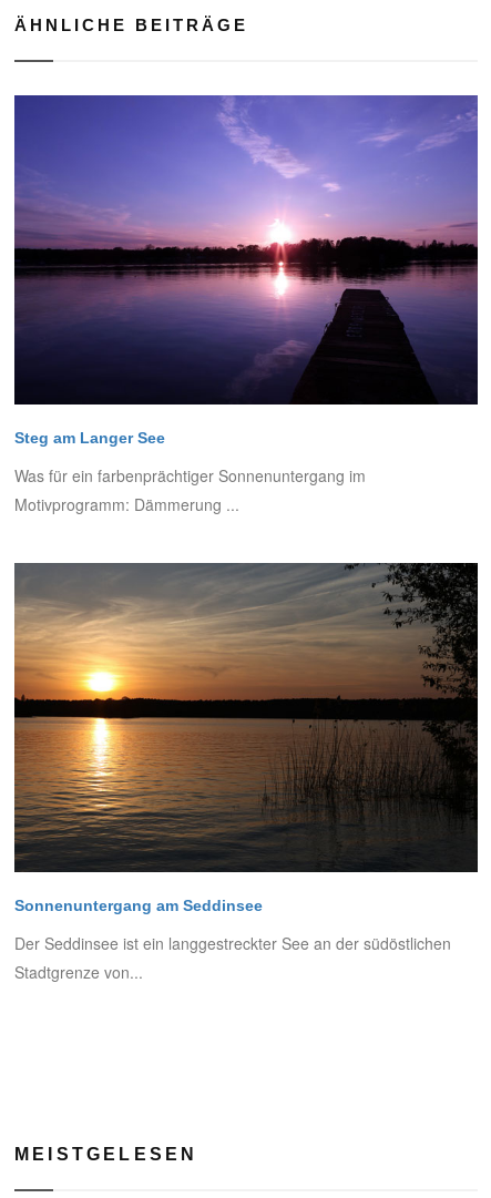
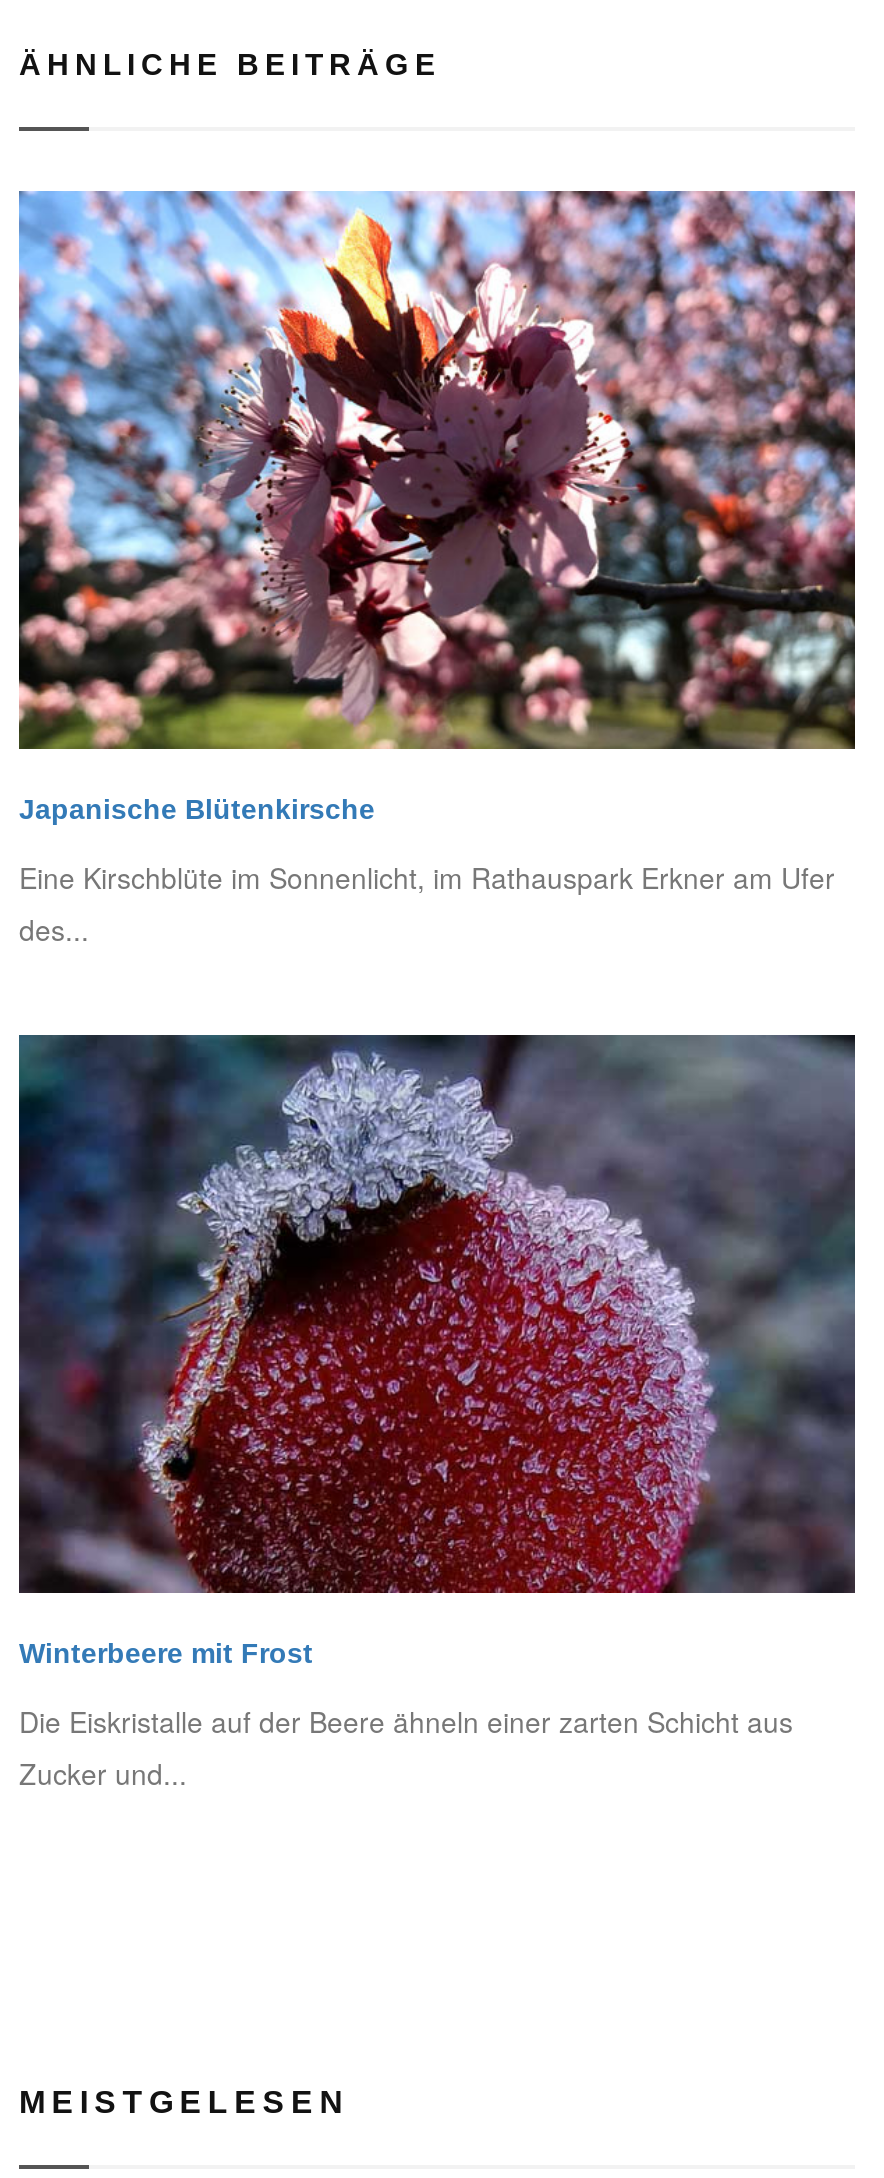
[13,94,479,446] [image] | Steg am Langer See -> [17,189,857,825] [image] | Japanische Blütenkirsche
[14,464,366,515] Was für ein farbenprächtiger Sonnenuntergang im | Motivprogramm: Dämmerung ... -> [19,857,835,949] Eine Kirschblüte im Sonnenlicht, im Rathauspark Erkner am Ufer | des...
[13,562,479,914] [image] | Sonnenuntergang am Seddinsee -> [17,1033,857,1668] [image] | Winterbeere mit Frost
[14,931,451,982] Der Seddinsee ist ein langgestreckter See an der südöstlichen | Stadtgrenze von... -> [19,1700,793,1792] Die Eiskristalle auf der Beere ähneln einer zarten Schicht aus | Zucker und...

